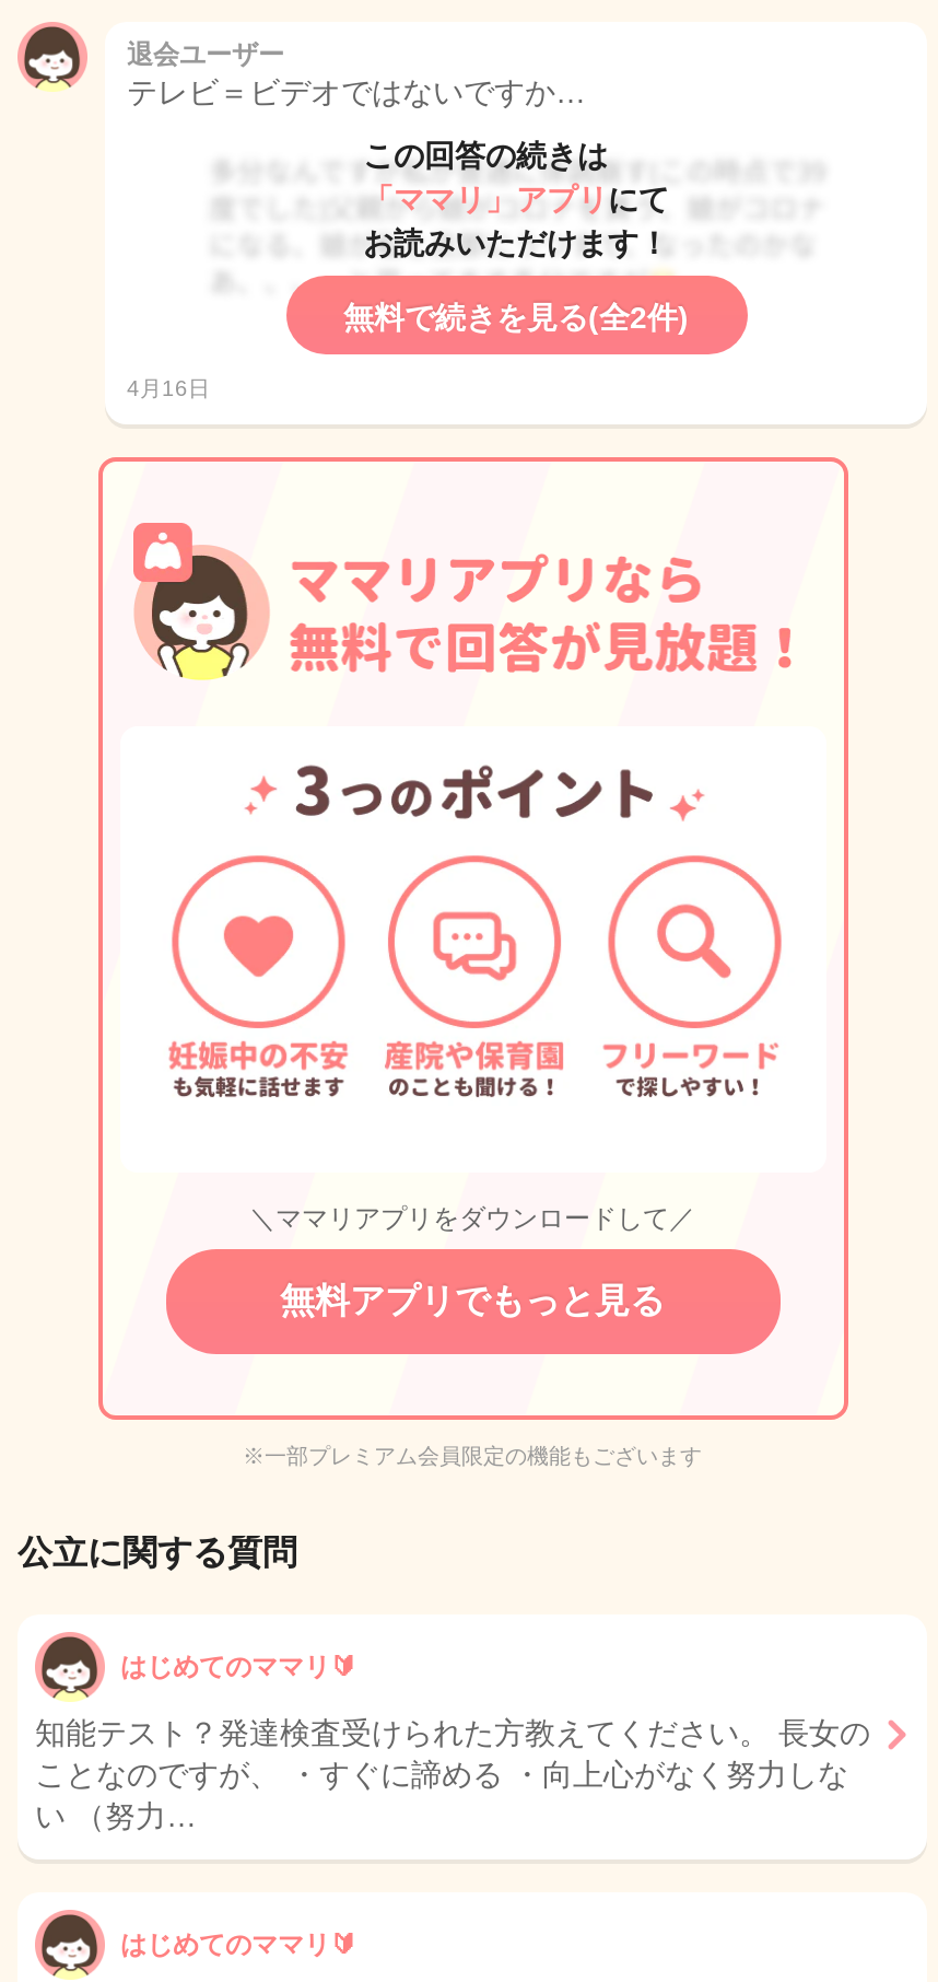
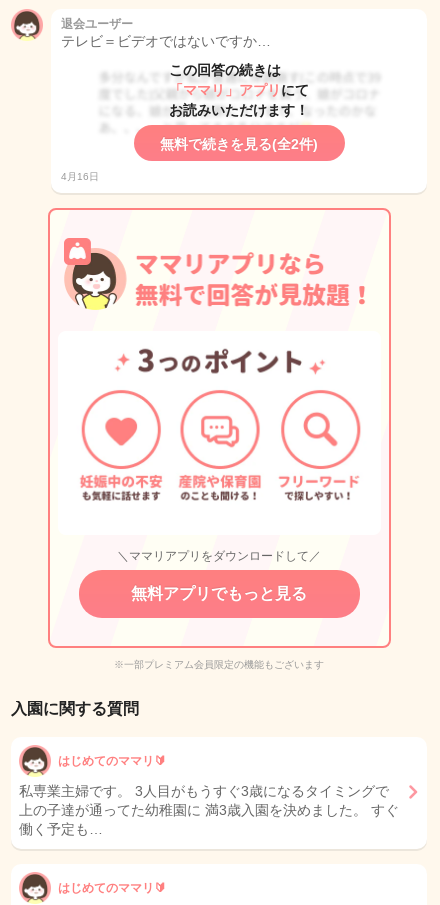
[17,1534,297,1571] 公立に関する質問 -> [11,700,139,717] 入園に関する質問
[35,1716,870,1834] 知能テスト？発達検査受けられた方教えてください。 長女の | ことなのですが、 ・すぐに諦める ・向上心がなく努力しな | い （努力… -> [19,783,399,837] 私専業主婦です。 3人目がもうすぐ3歳になるタイミングで | 上の子達が通ってた幼稚園に 満3歳入園を決めました。 すぐ | 働く予定も…

